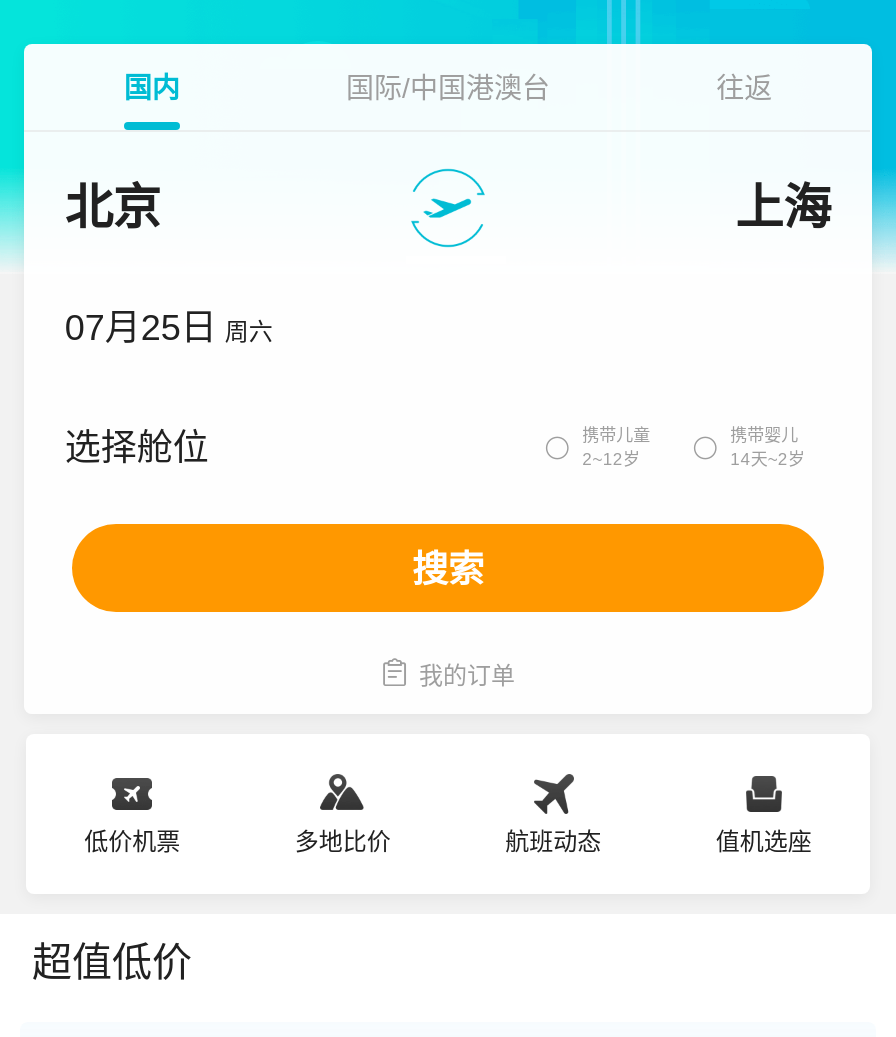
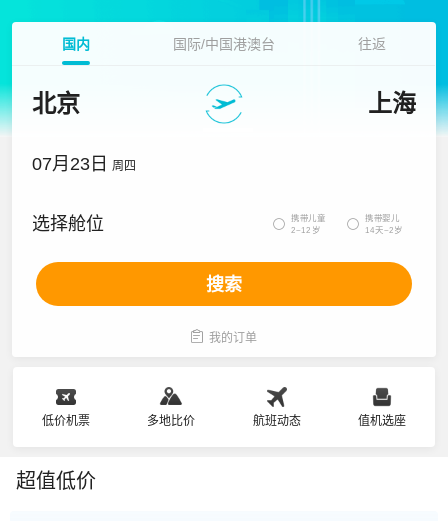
[65,308,273,348] 07月25日 周六 -> [32,154,136,174] 07月23日 周四

